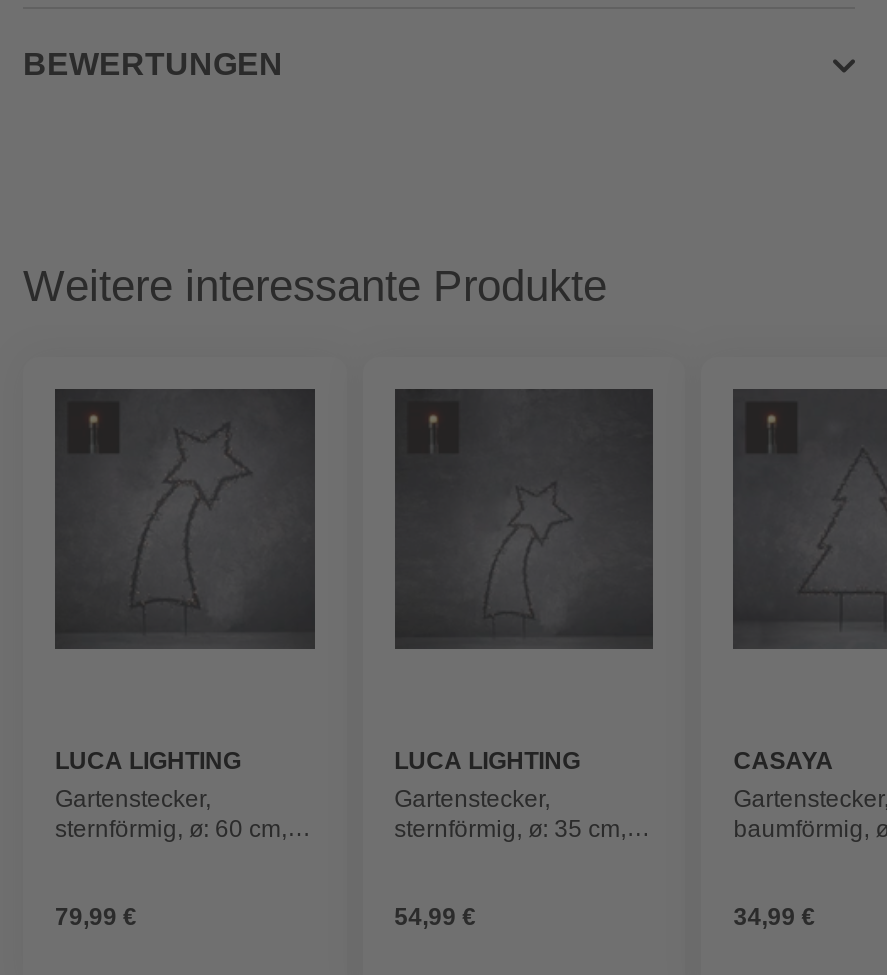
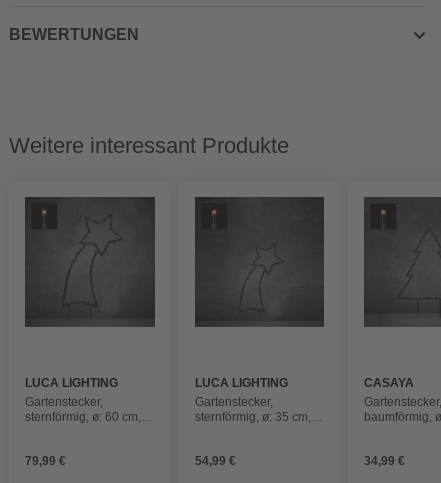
[23,261,607,311] Weitere interessante Produkte -> [9,133,289,158] Weitere interessant Produkte

